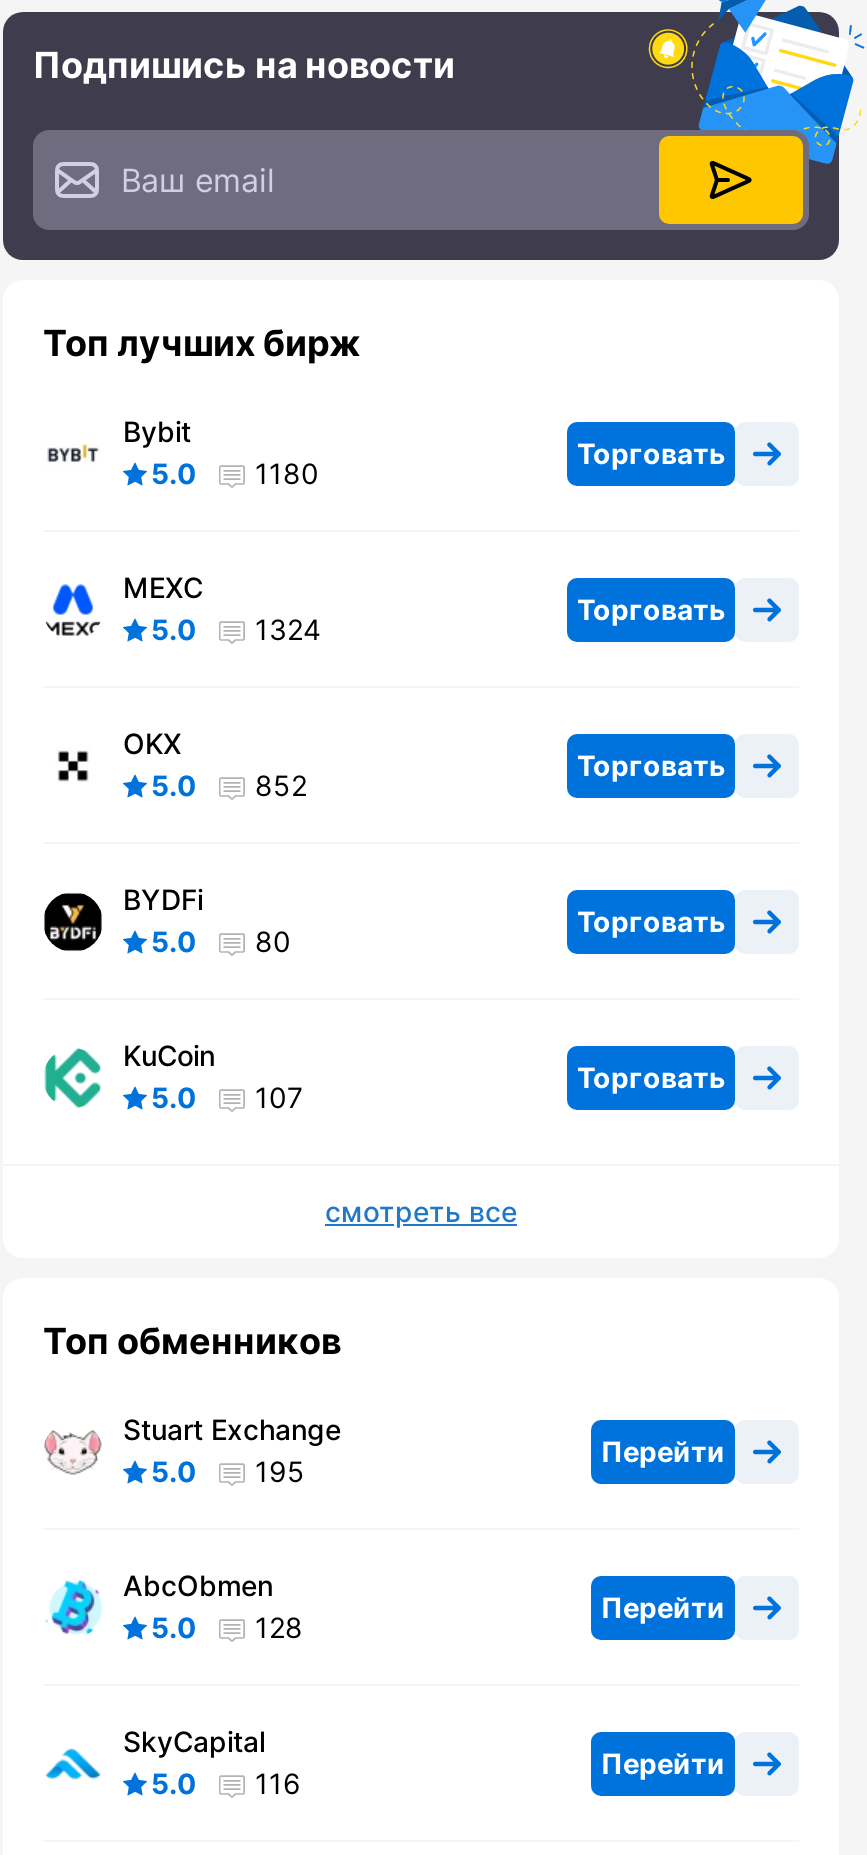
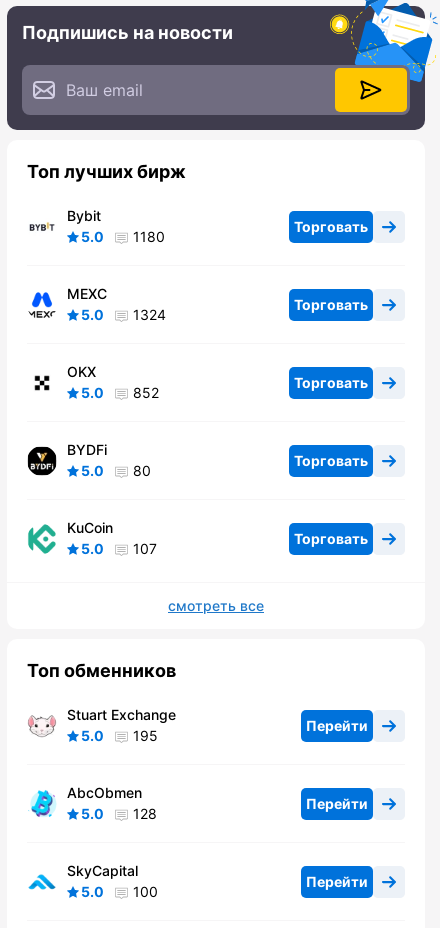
[151,1767,301,1801] 5.0 116 -> [81,883,158,900] 5.0 100

